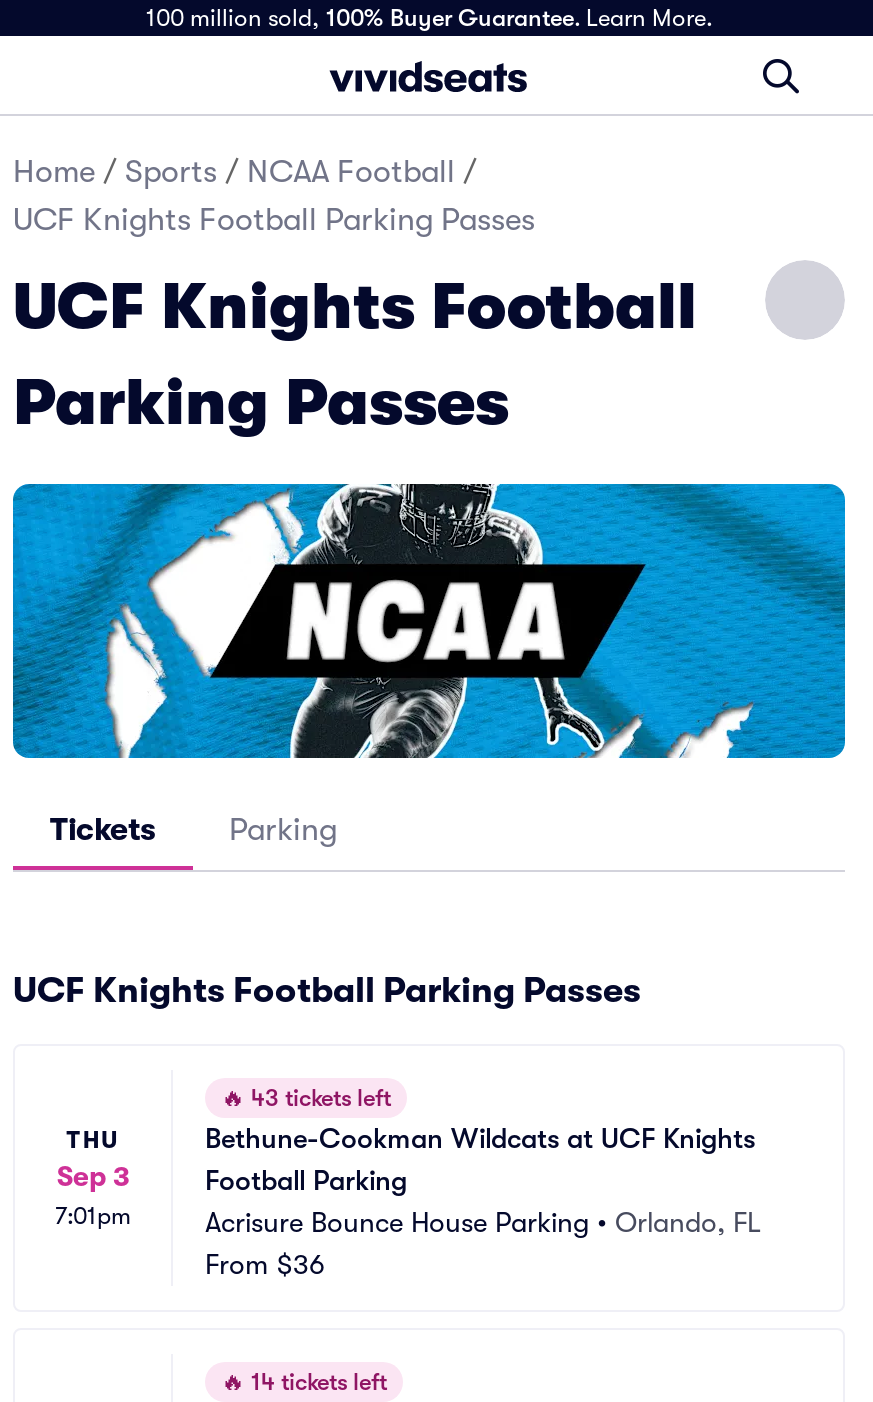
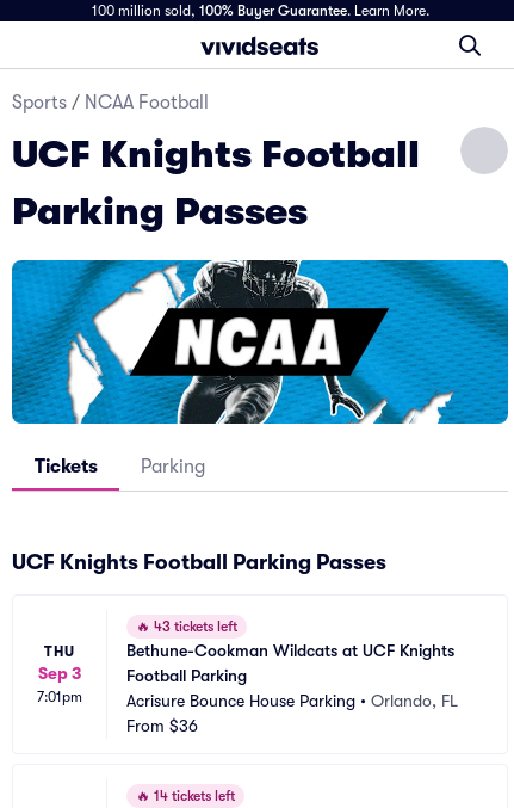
[13,154,535,238] Home / Sports / NCAA Football / | UCF Knights Football Parking Passes -> [12,92,209,113] Sports / NCAA Football

